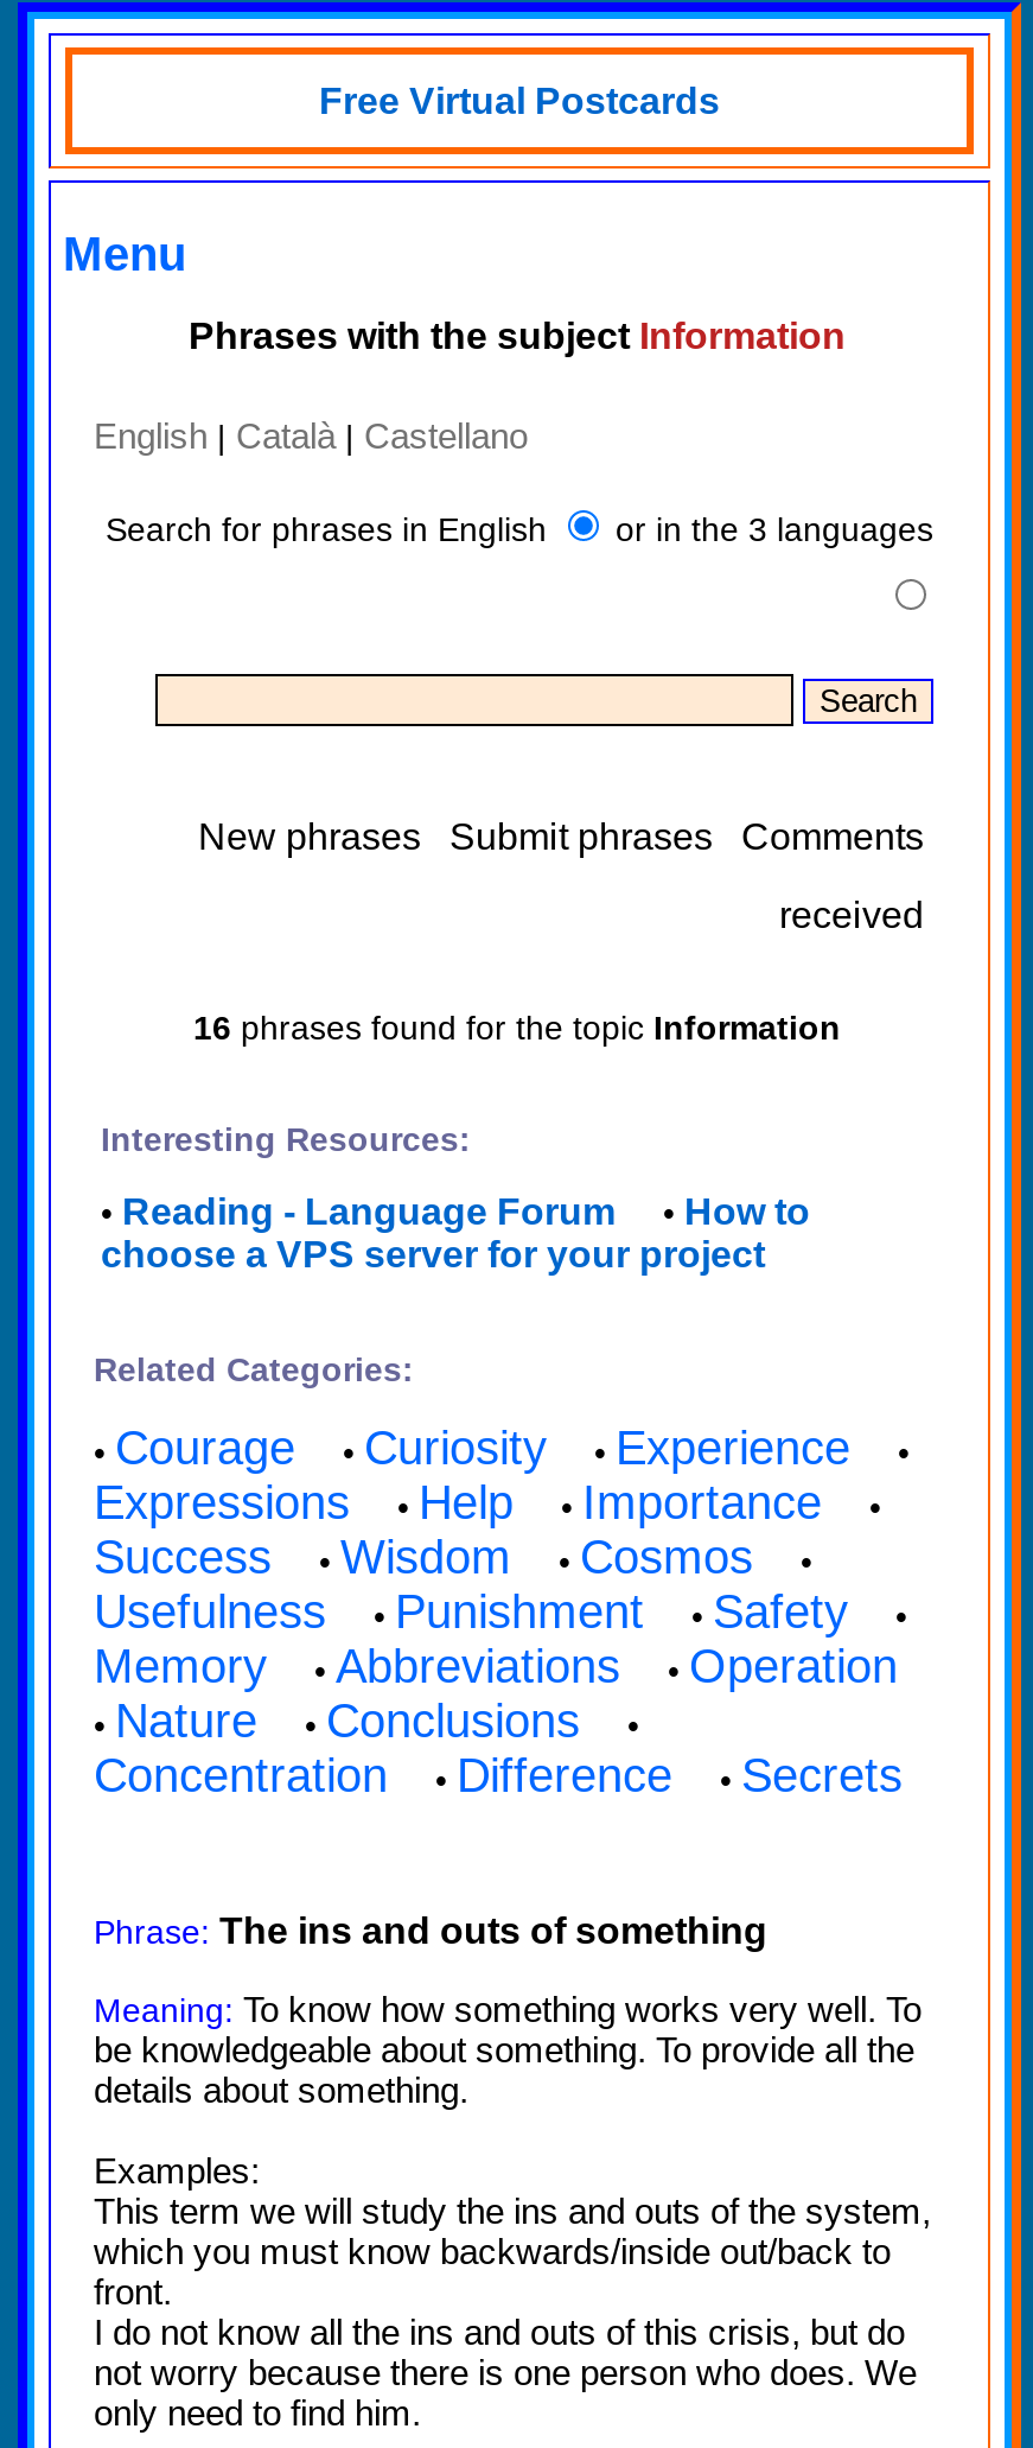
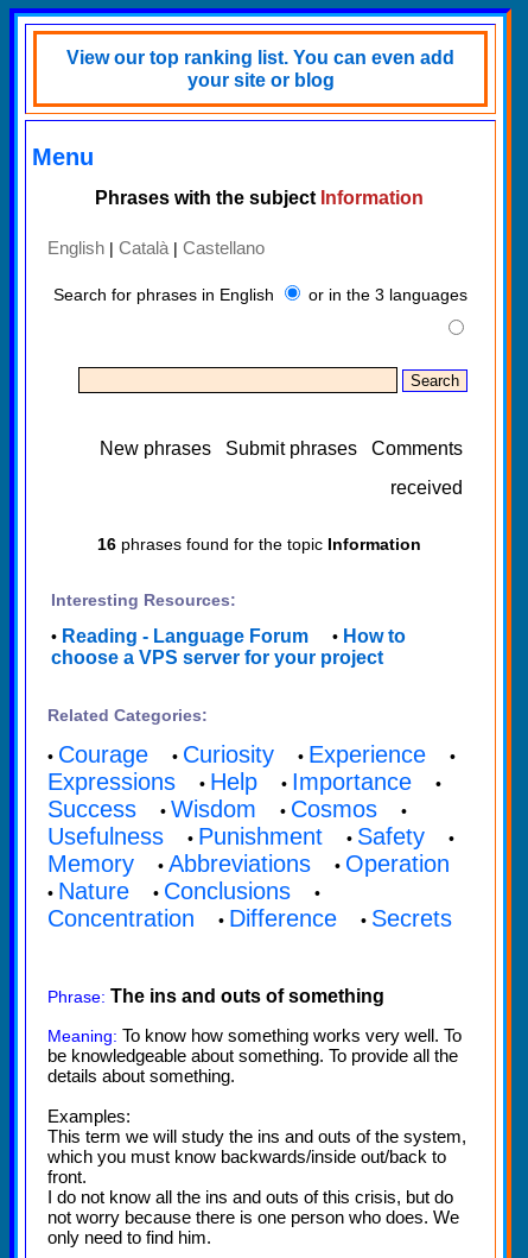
[319,81,720,121] Free Virtual Postcards -> [66,48,454,90] View our top ranking list. You can even add | your site or blog

